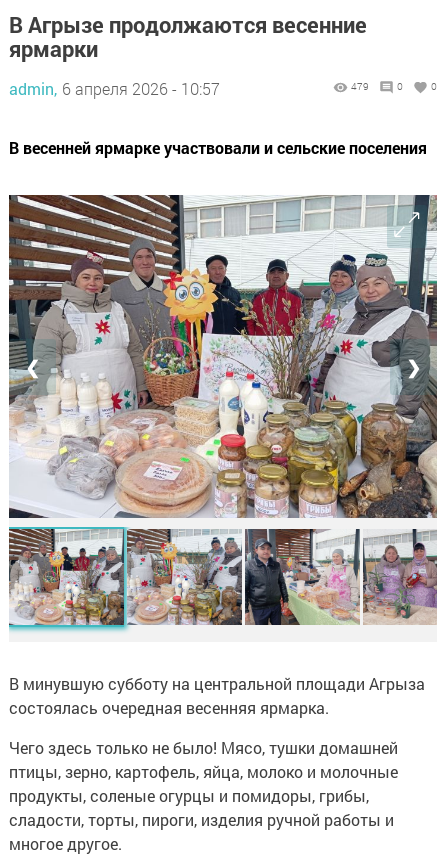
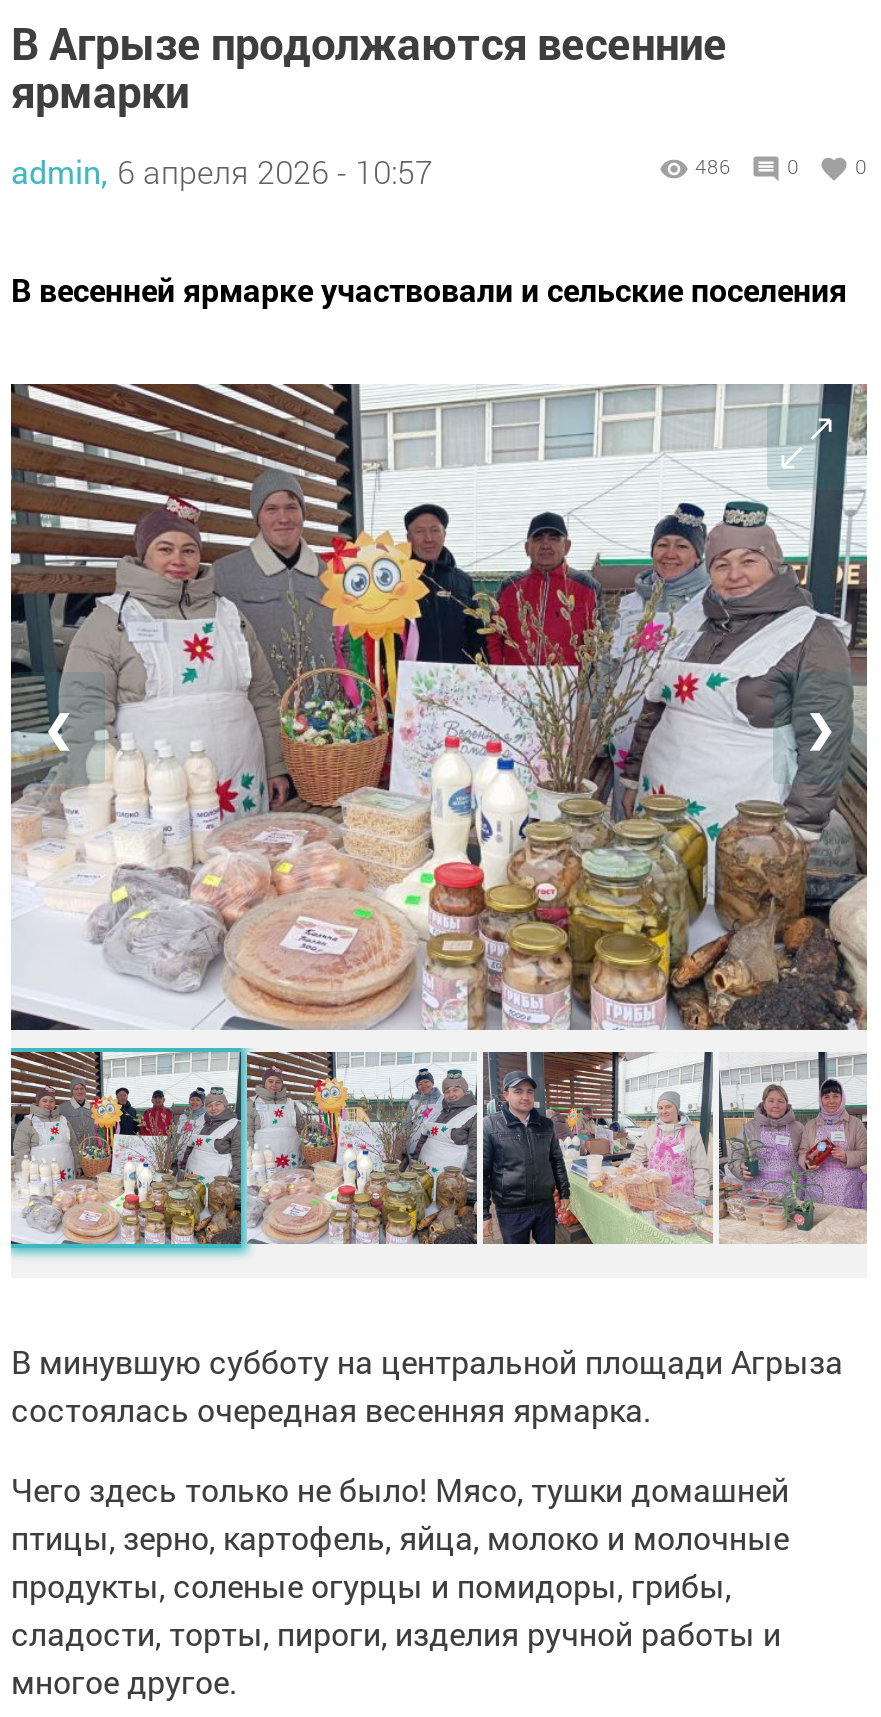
[351,80,369,93] 479 -> [695,155,731,181] 486

